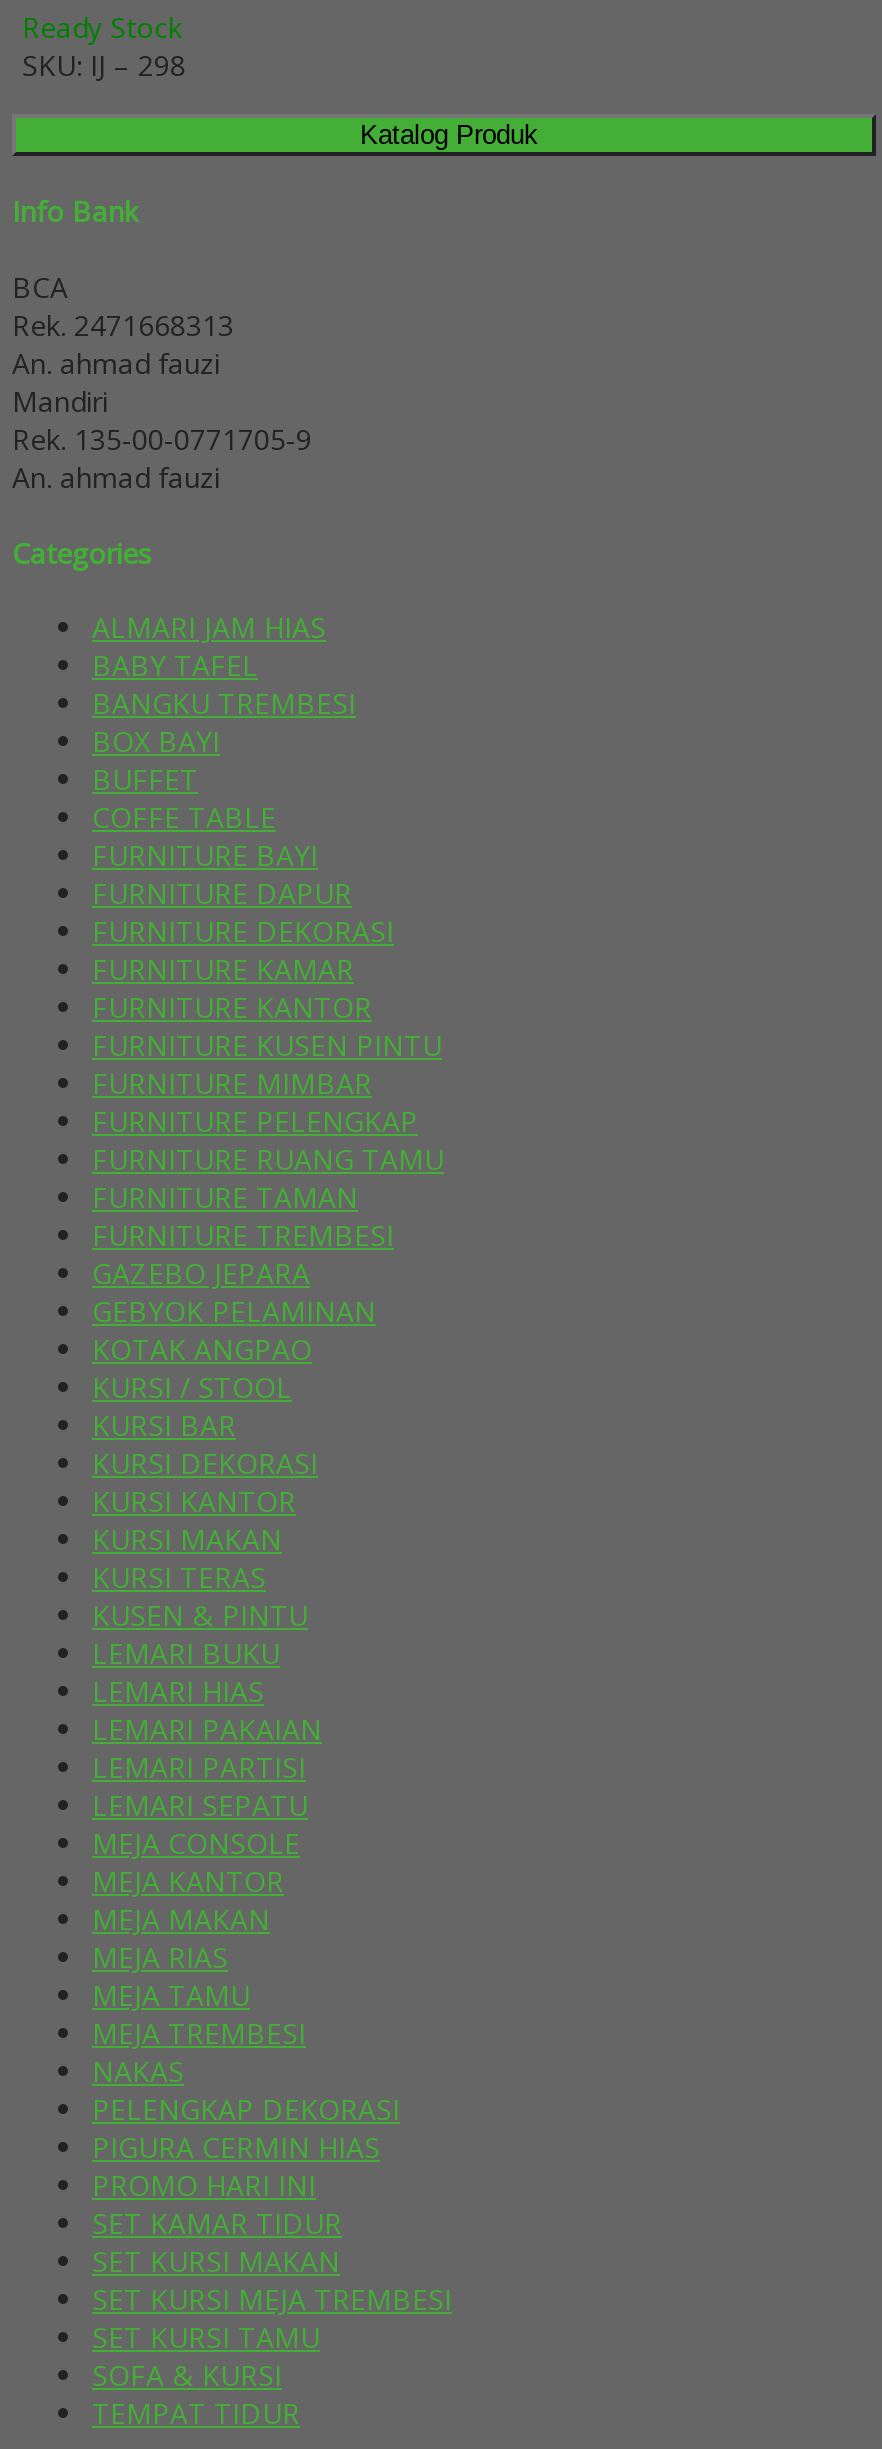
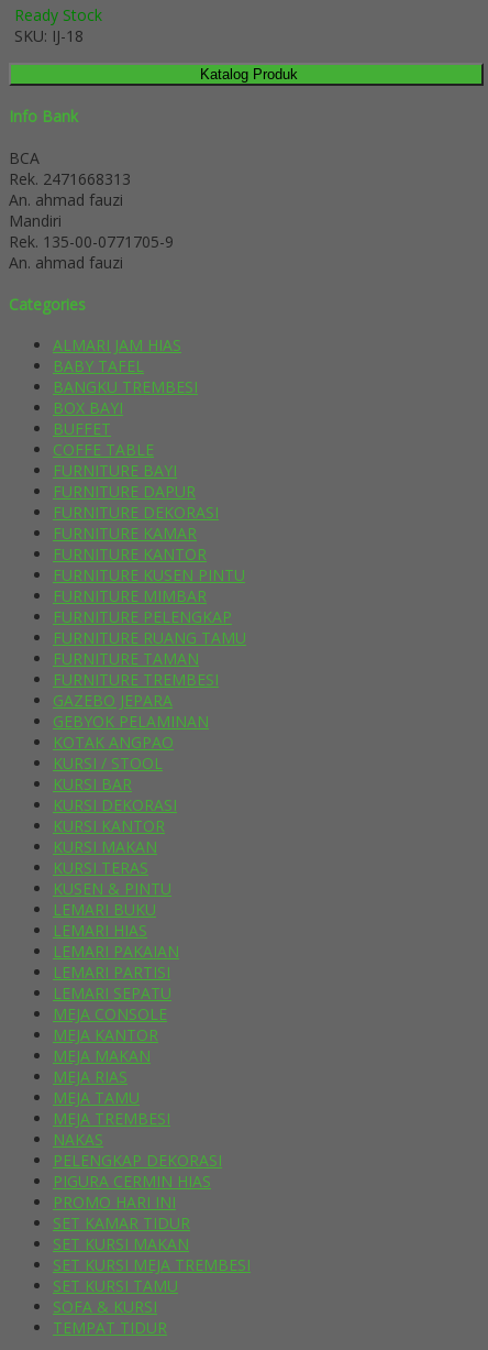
[22,45,186,83] SKU: IJ – 298 -> [14,25,84,46] SKU: IJ-18

